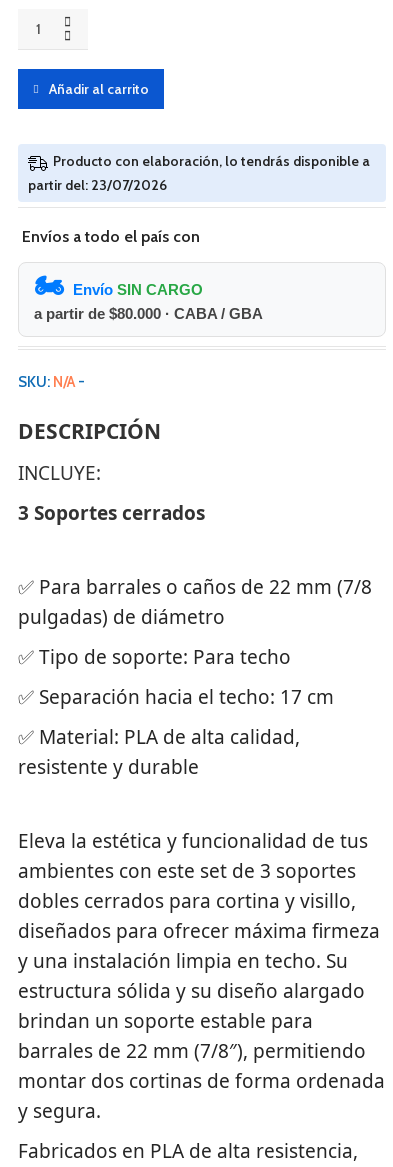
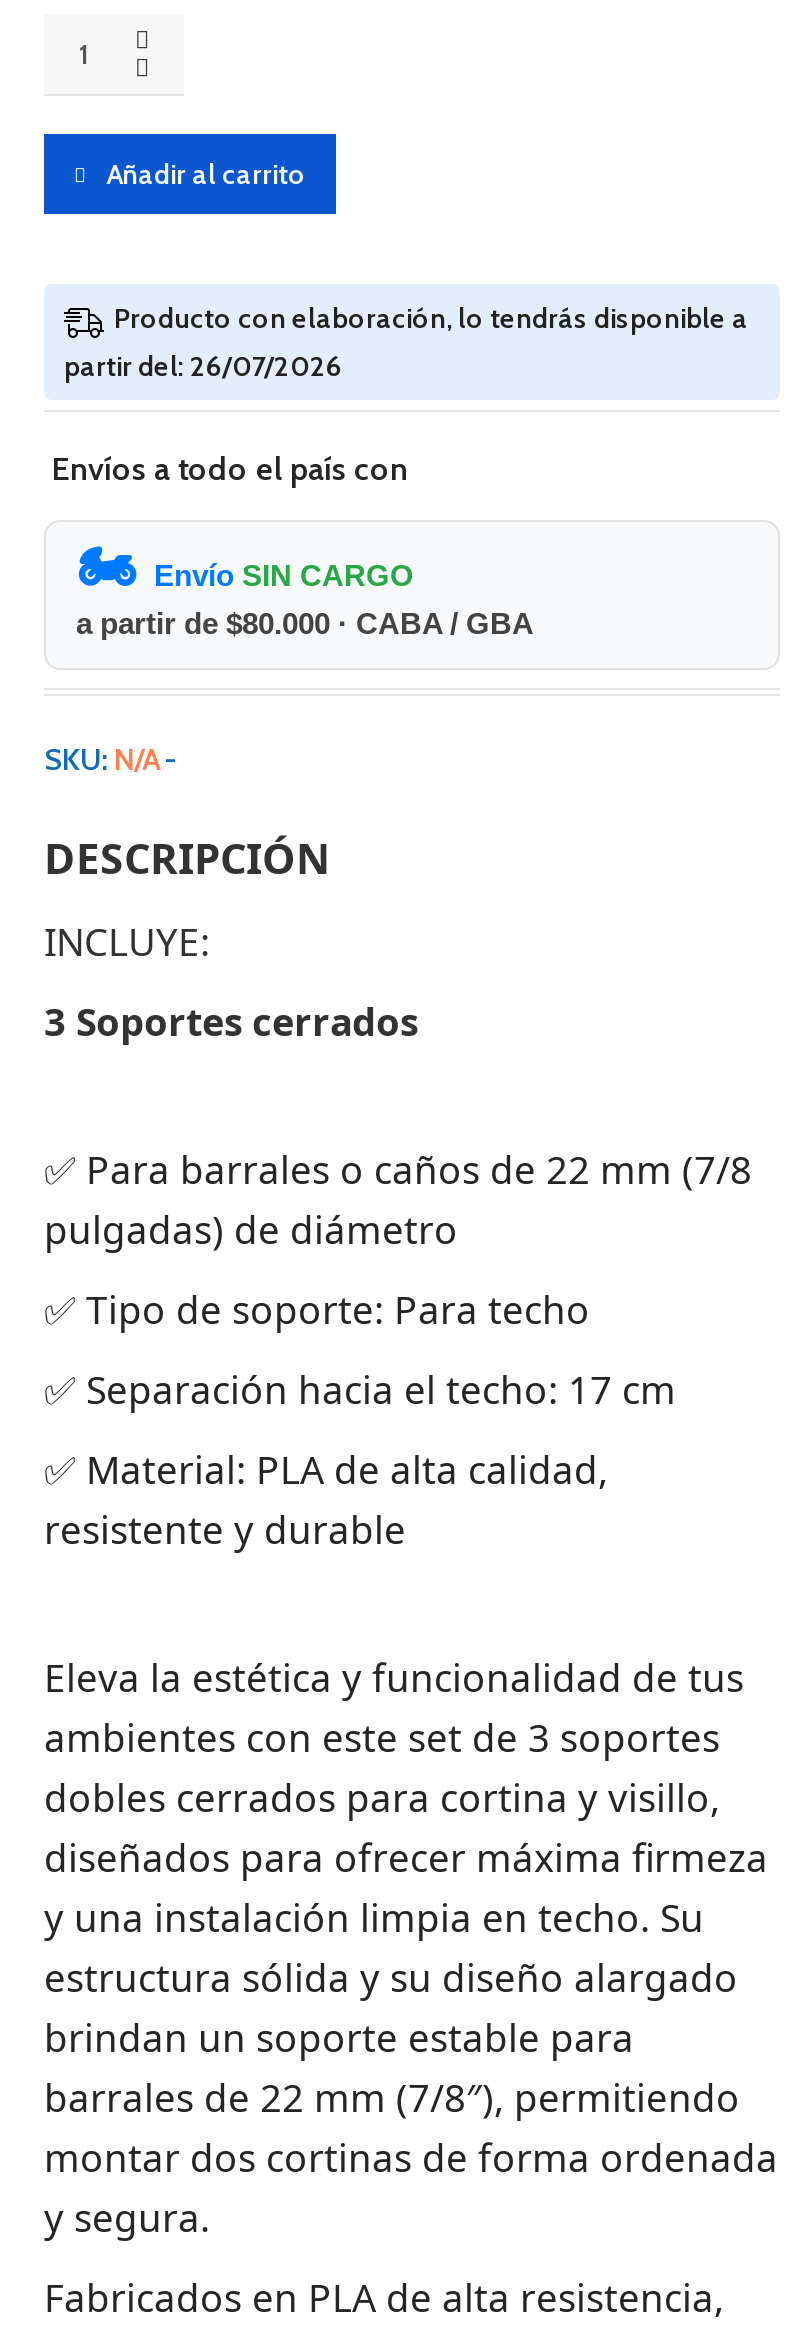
[28,176,167,194] partir del: 23/07/2026 -> [64,348,342,384] partir del: 26/07/2026

